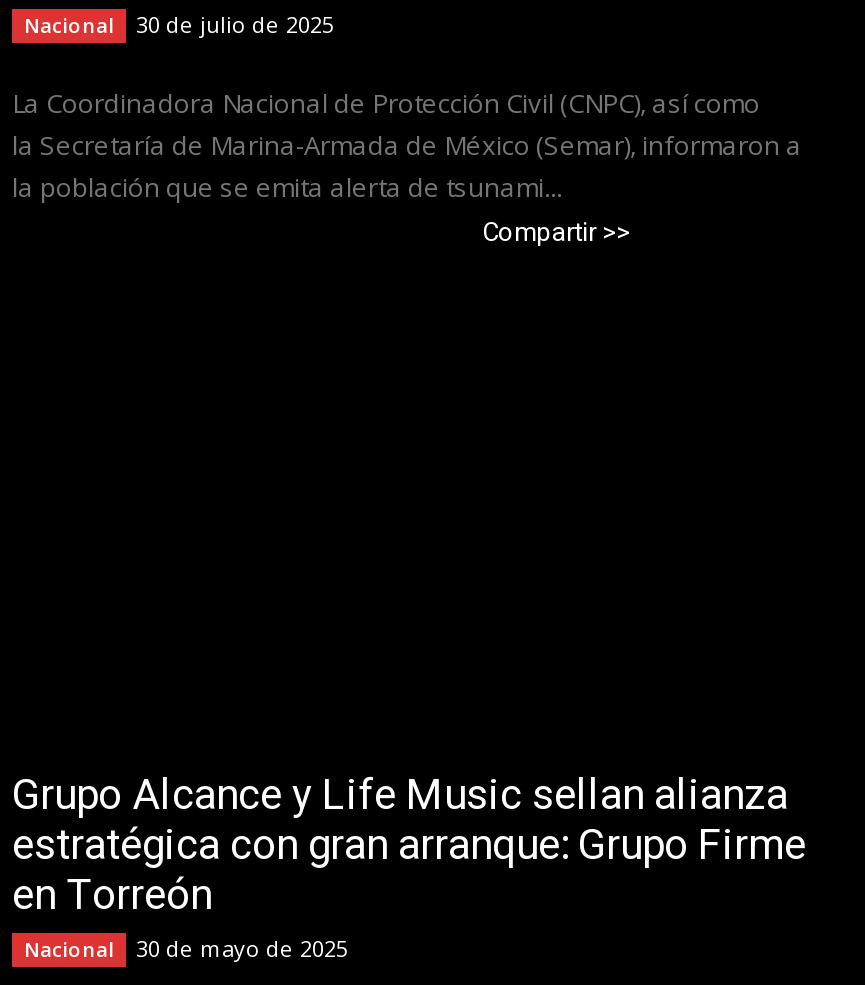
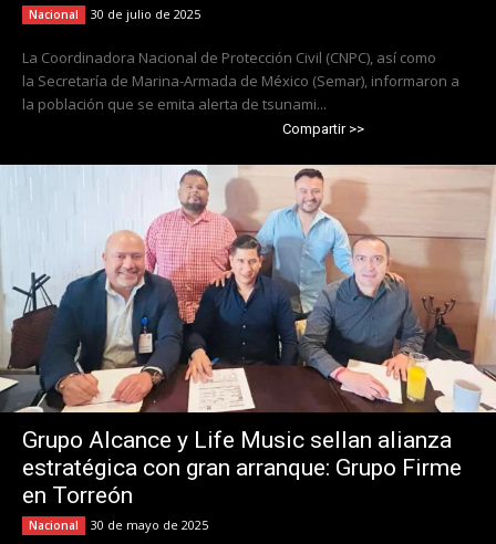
none -> [3,164,493,414] [image]

